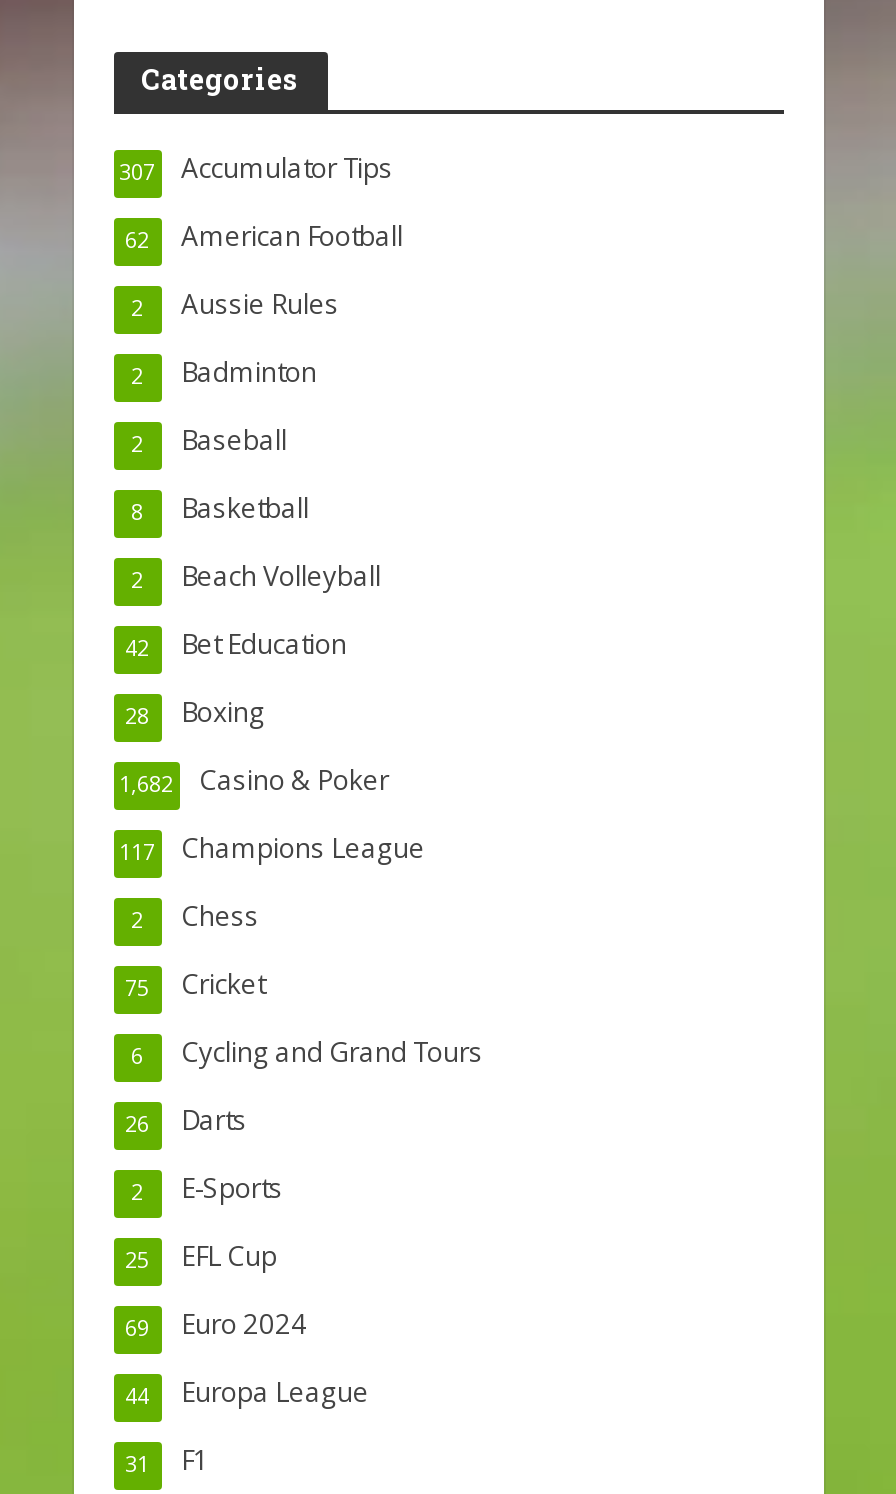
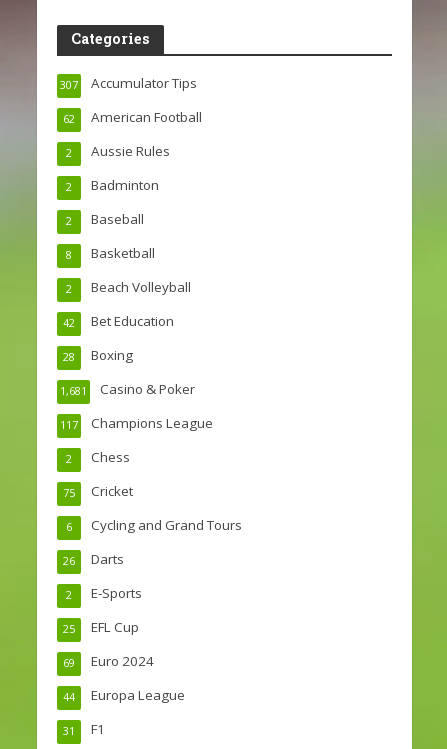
[119,761,389,797] 1,682 Casino & Poker -> [59,380,194,398] 1,681 Casino & Poker

